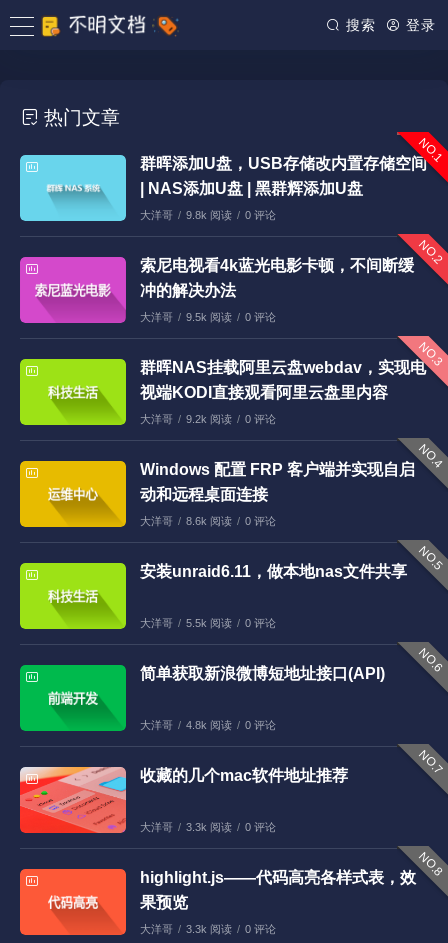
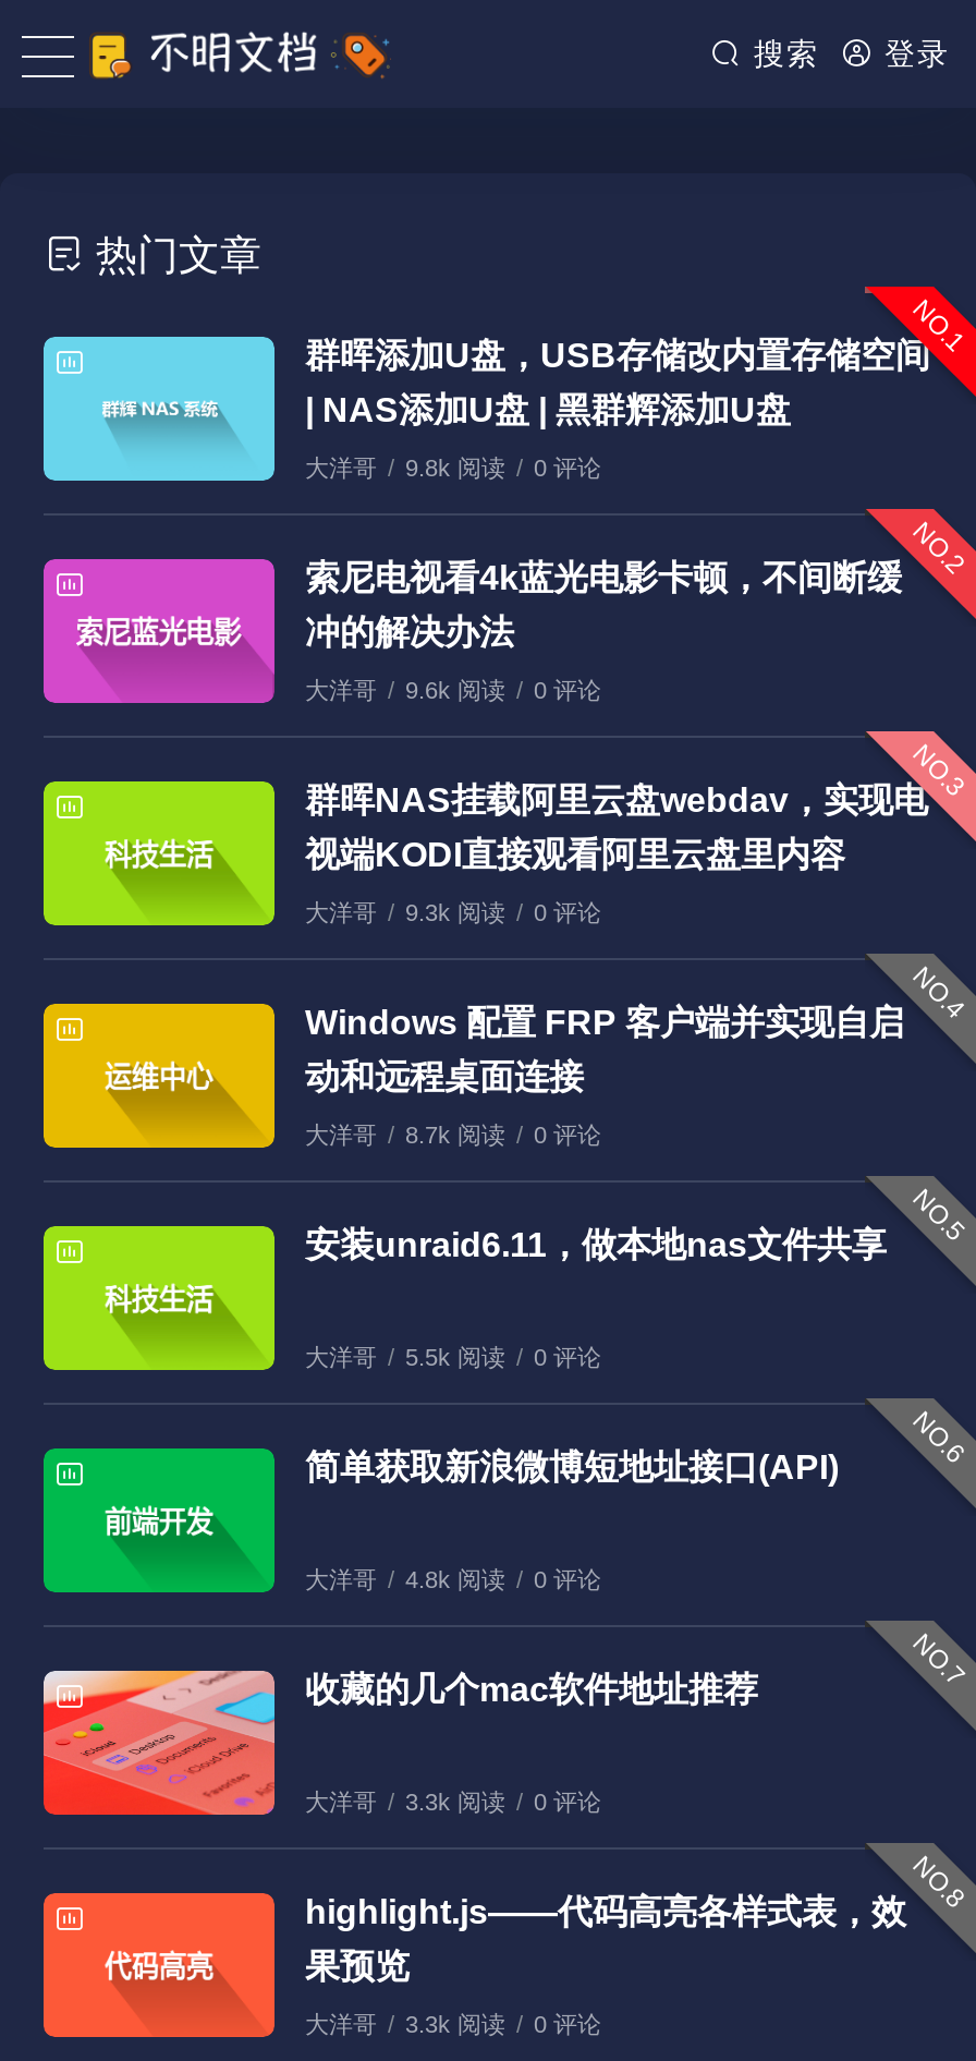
[140,311,276,323] 大洋哥 / 9.5k 阅读 / 0 评论 -> [305,677,601,703] 大洋哥 / 9.6k 阅读 / 0 评论
[140,413,276,425] 大洋哥 / 9.2k 阅读 / 0 评论 -> [305,899,601,925] 大洋哥 / 9.3k 阅读 / 0 评论
[140,515,276,527] 大洋哥 / 8.6k 阅读 / 0 评论 -> [305,1122,601,1148] 大洋哥 / 8.7k 阅读 / 0 评论

